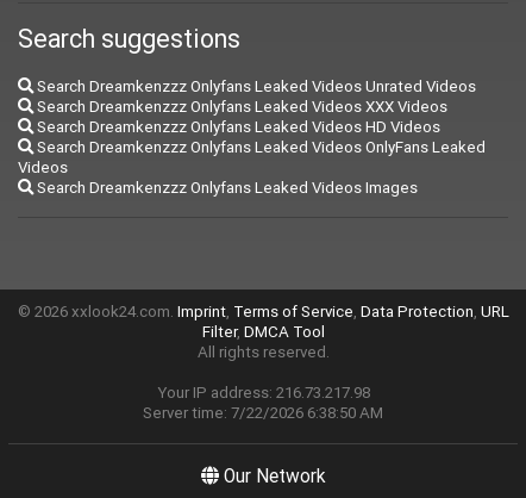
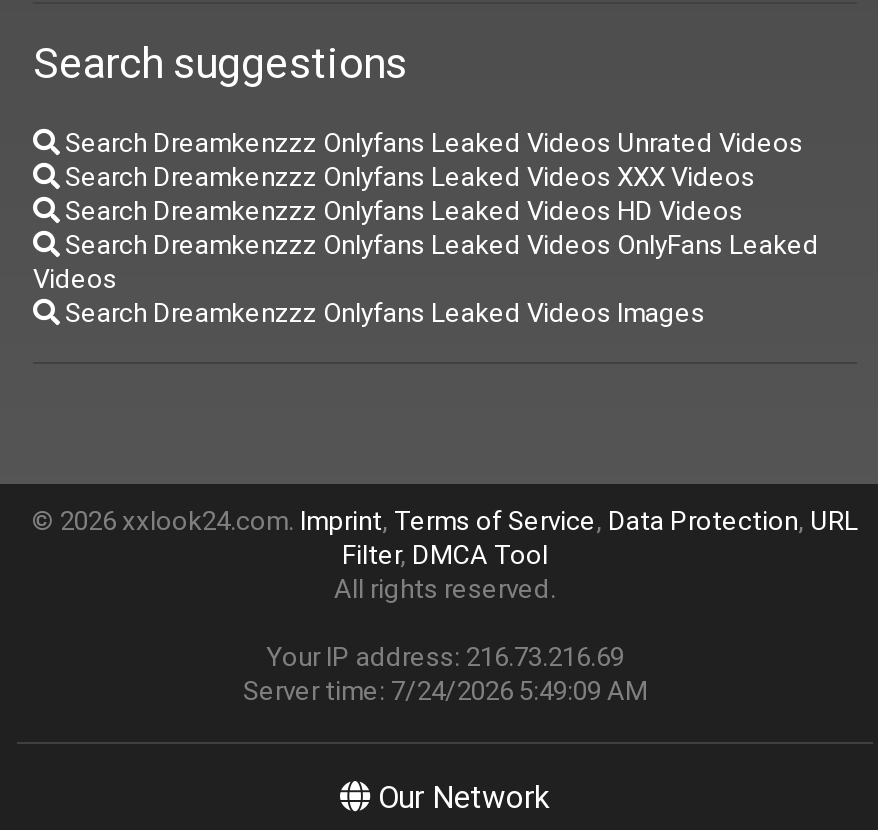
[156,383,370,403] Your IP address: 216.73.217.98 -> [266,640,624,674] Your IP address: 216.73.216.69
[143,403,383,423] Server time: 7/22/2026 6:38:50 AM -> [243,674,647,708] Server time: 7/24/2026 5:49:09 AM

